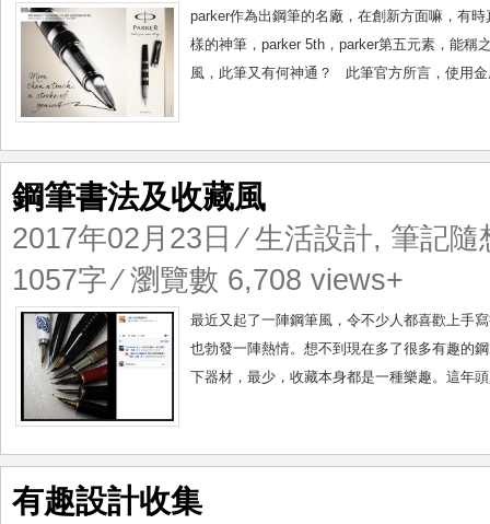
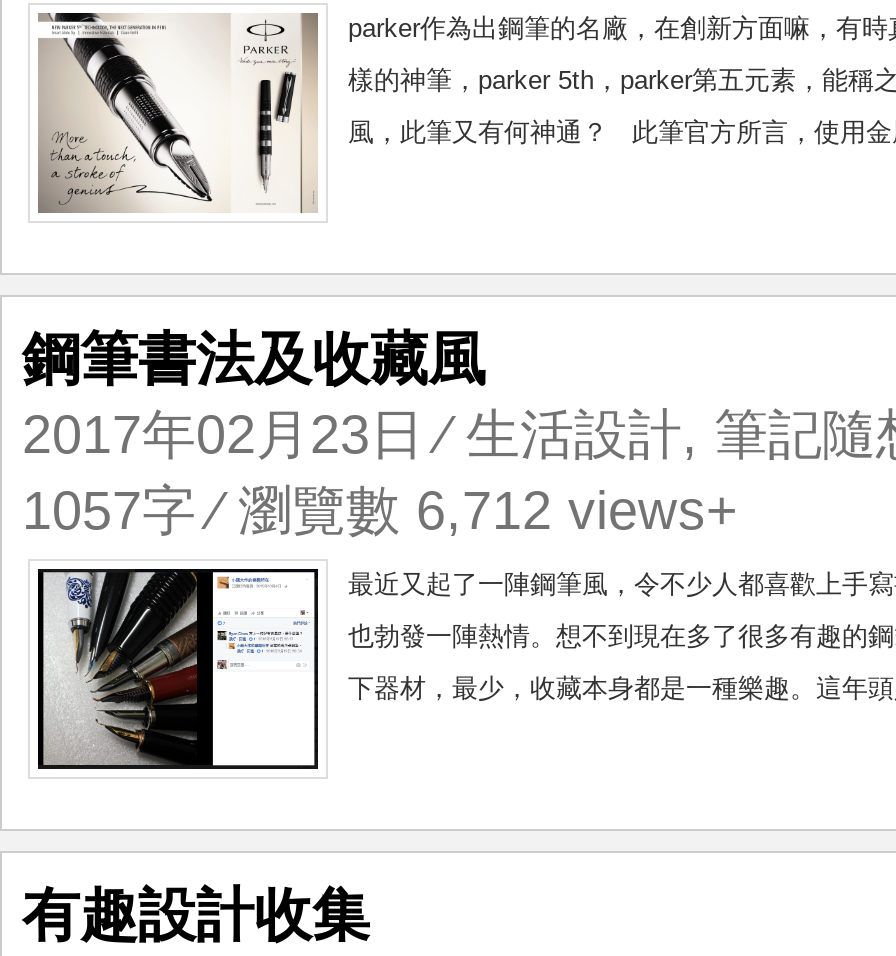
[12,264,404,296] 1057字 ⁄ 瀏覽數 6,708 views+ -> [22,481,738,541] 1057字 ⁄ 瀏覽數 6,712 views+

